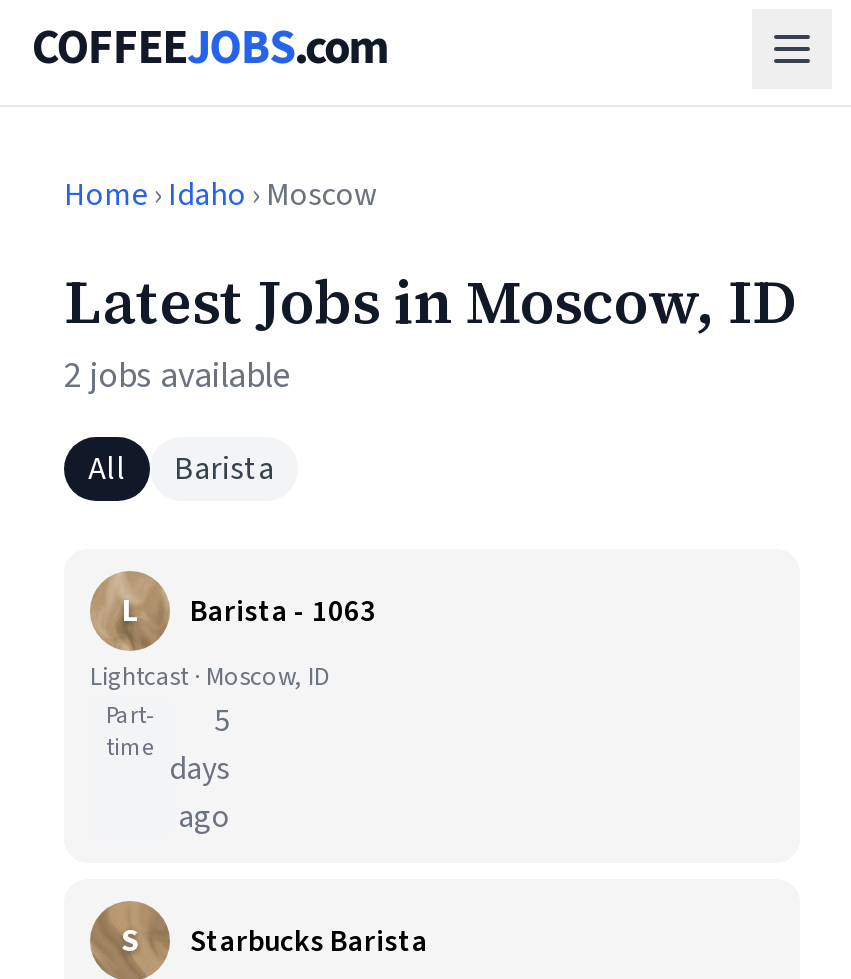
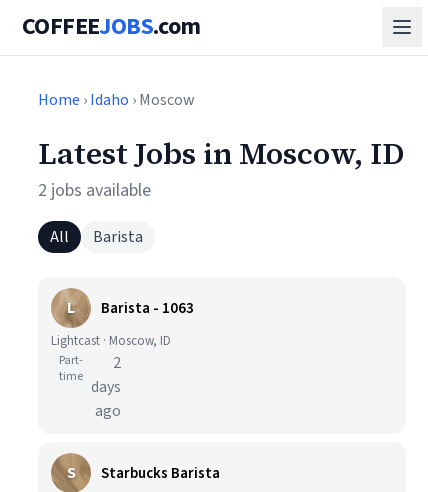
[106,699,230,743] Part- 5 -> [59,352,121,374] Part- 2

